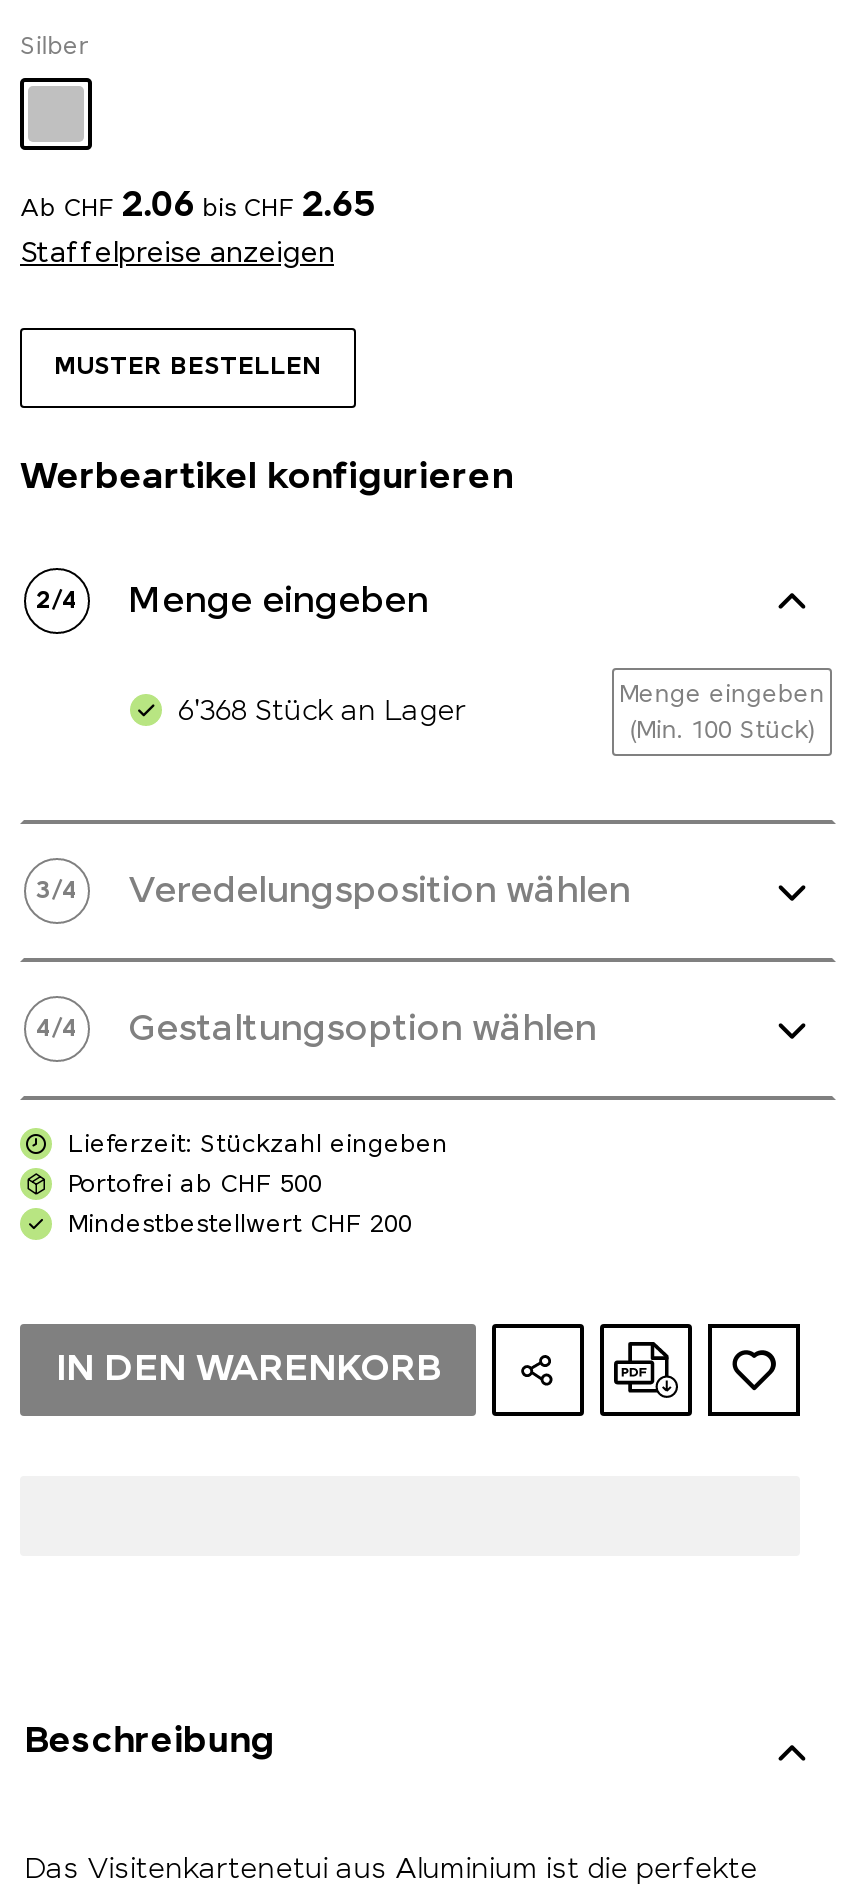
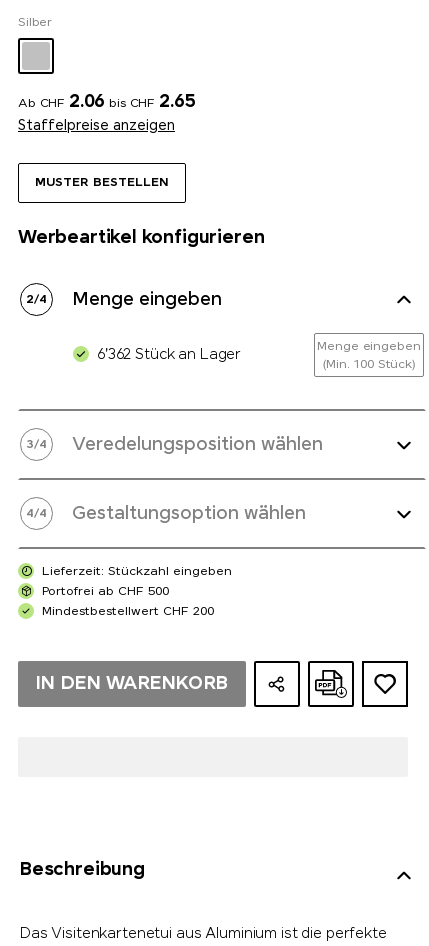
[178,695,466,727] 6'368 Stück an Lager -> [97,346,241,362] 6'362 Stück an Lager

